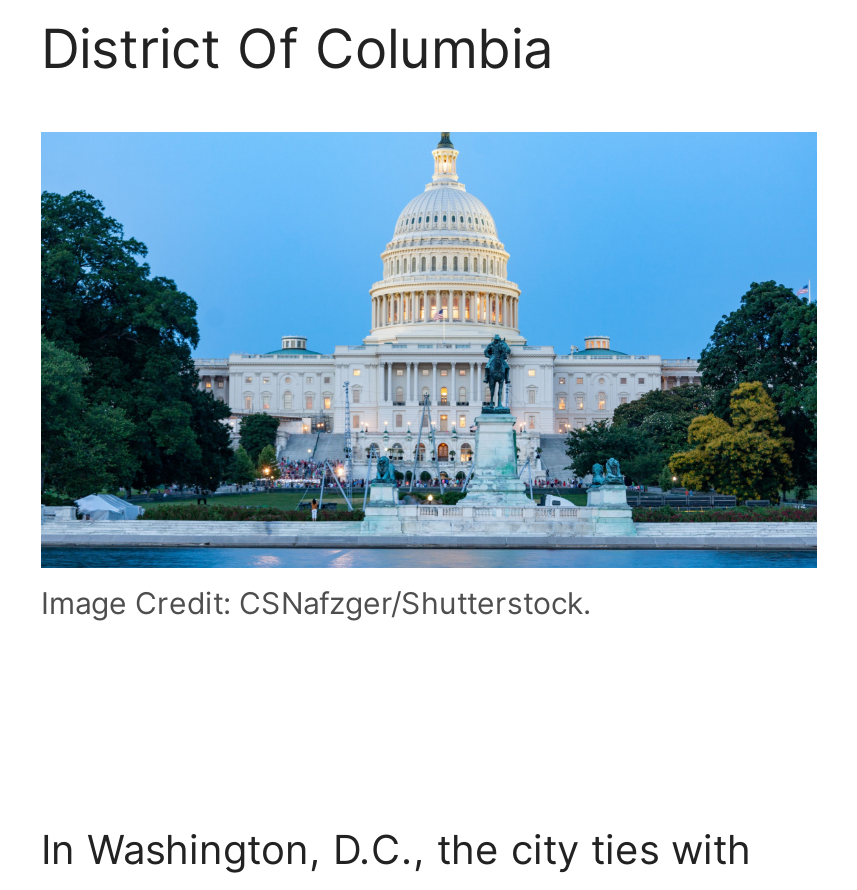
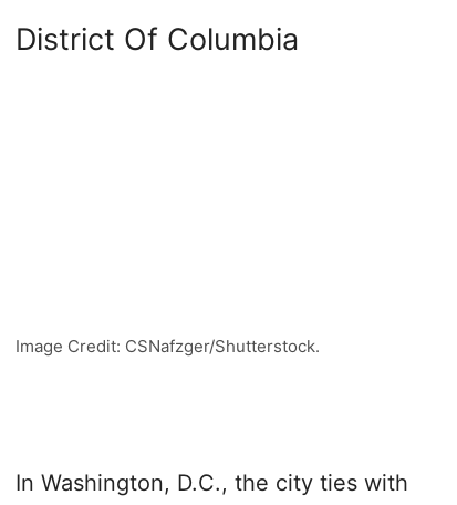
[39,130,819,570] [image] -> none

